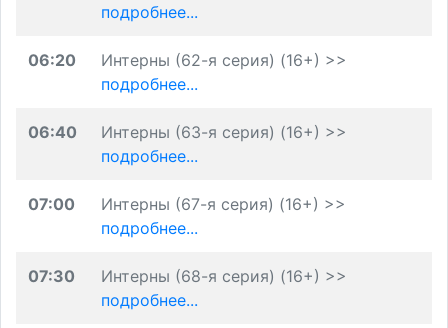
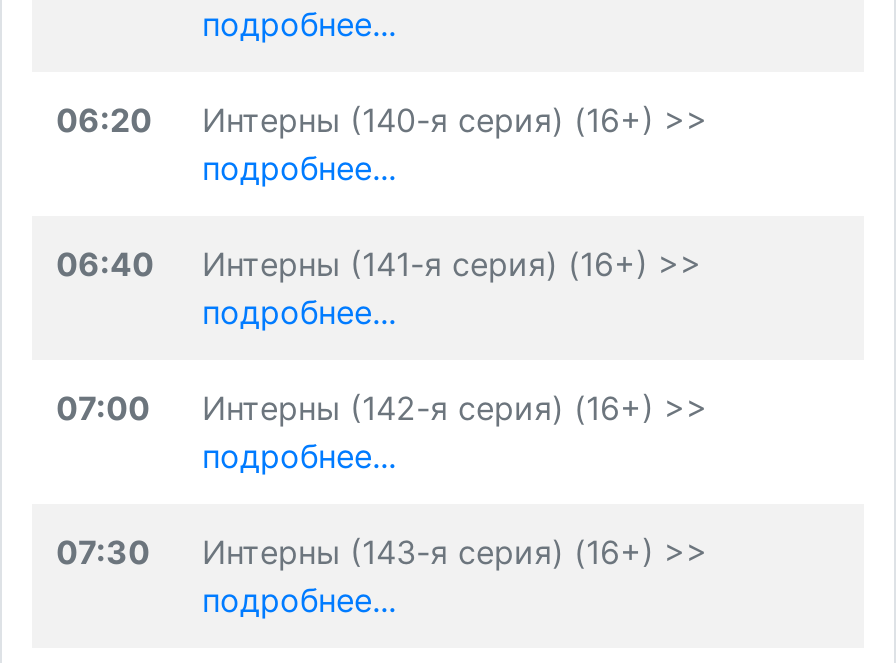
[101,50,347,70] Интерны (62-я серия) (16+) >> -> [202,100,708,140] Интерны (140-я серия) (16+) >>
[101,122,347,142] Интерны (63-я серия) (16+) >> -> [202,244,702,284] Интерны (141-я серия) (16+) >>
[101,194,346,214] Интерны (67-я серия) (16+) >> -> [202,388,708,428] Интерны (142-я серия) (16+) >>
[101,266,347,286] Интерны (68-я серия) (16+) >> -> [202,532,708,572] Интерны (143-я серия) (16+) >>

